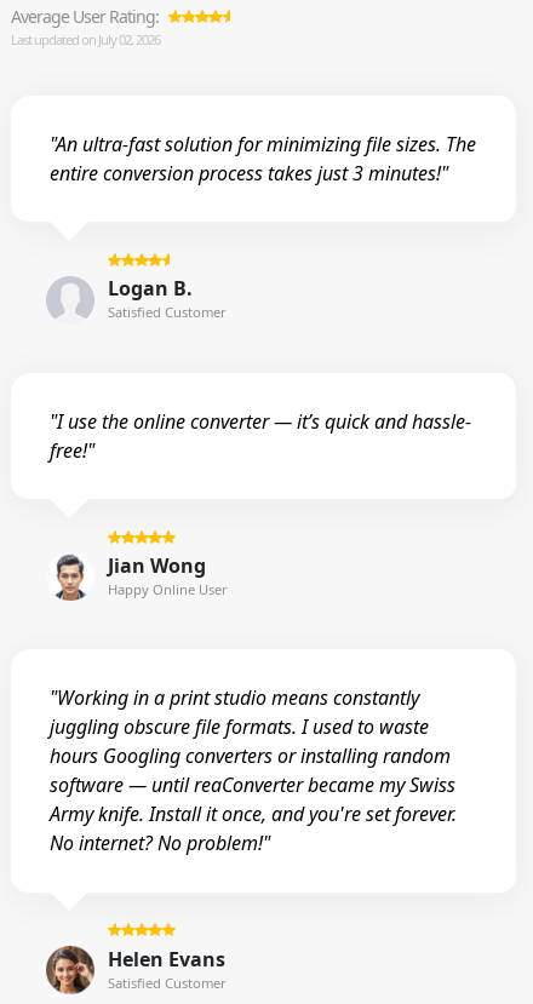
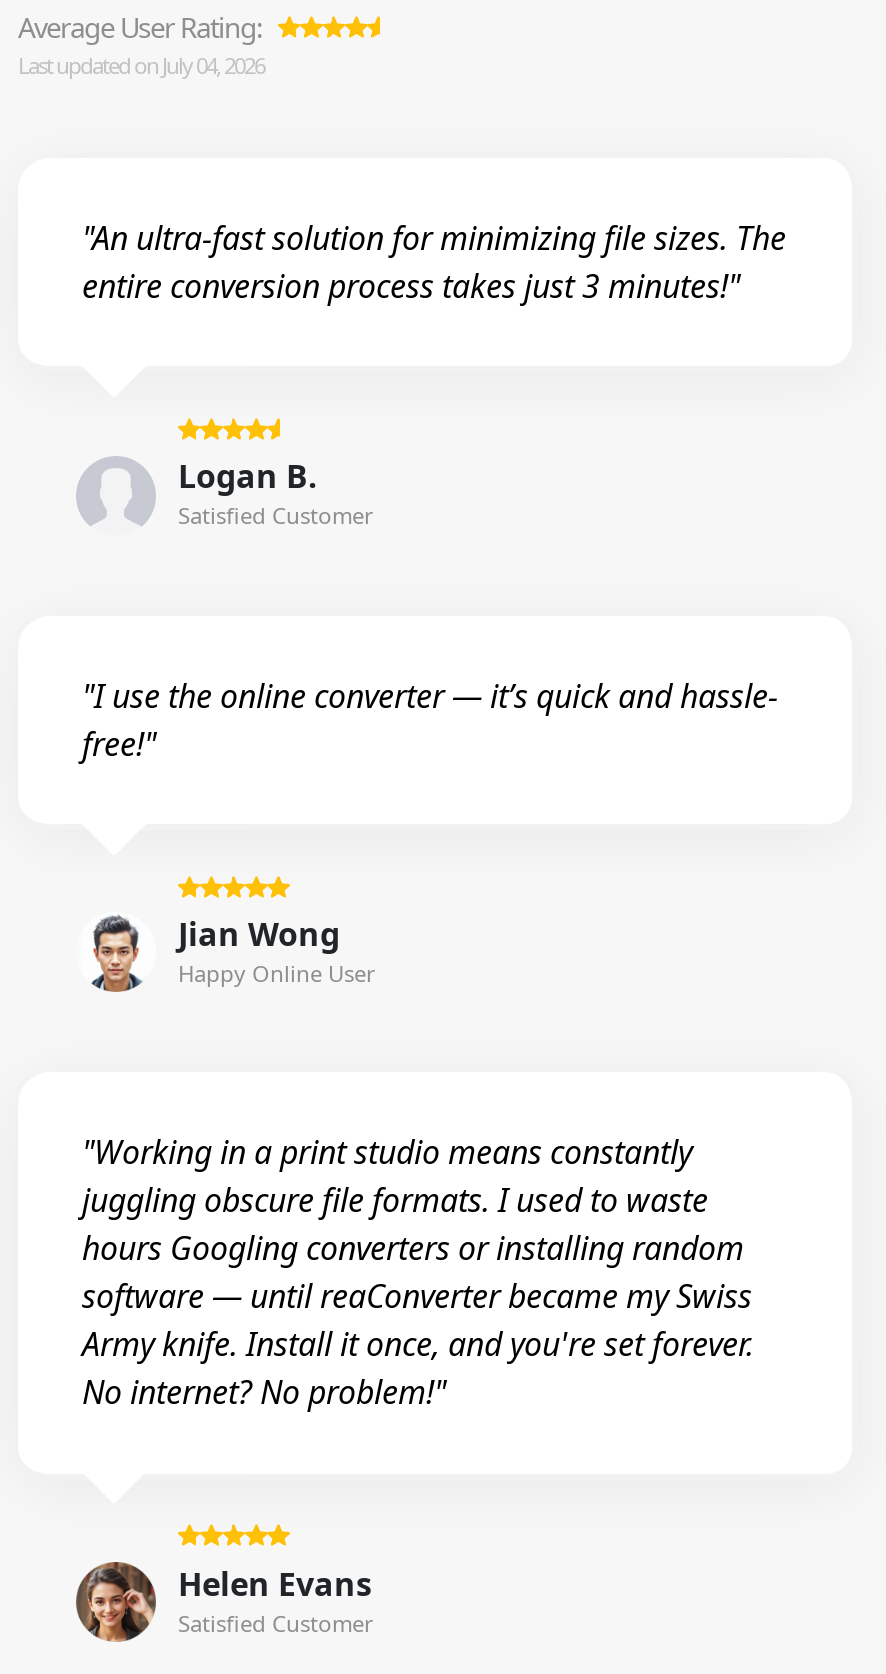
[11,30,160,48] Last updated on July 02, 2026 -> [18,50,264,80] Last updated on July 04, 2026

